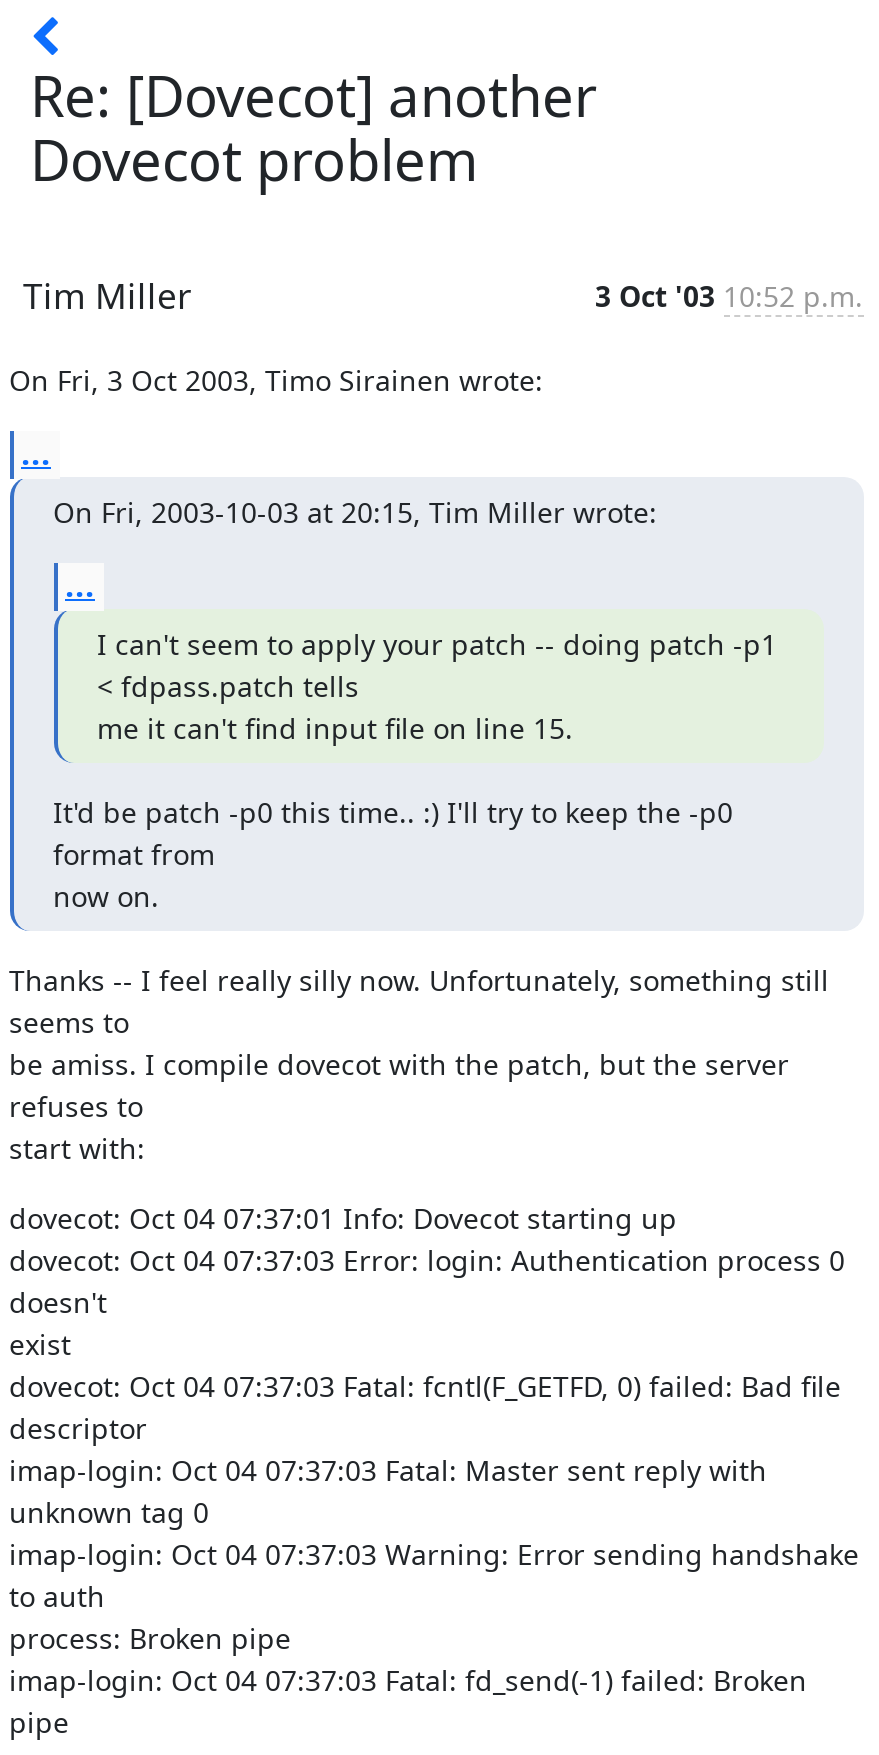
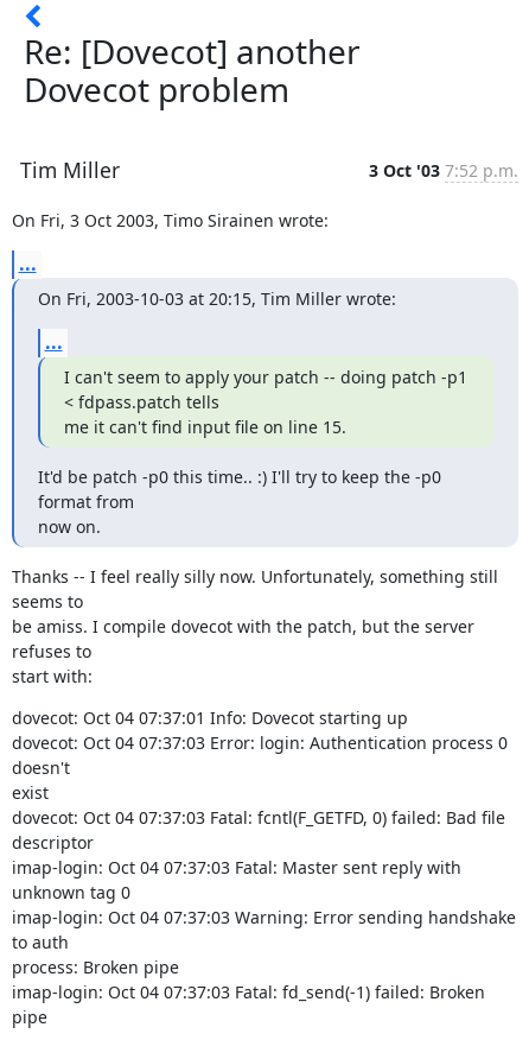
[595,277,863,315] 3 Oct '03 10:52 p.m. -> [368,159,518,182] 3 Oct '03 7:52 p.m.

